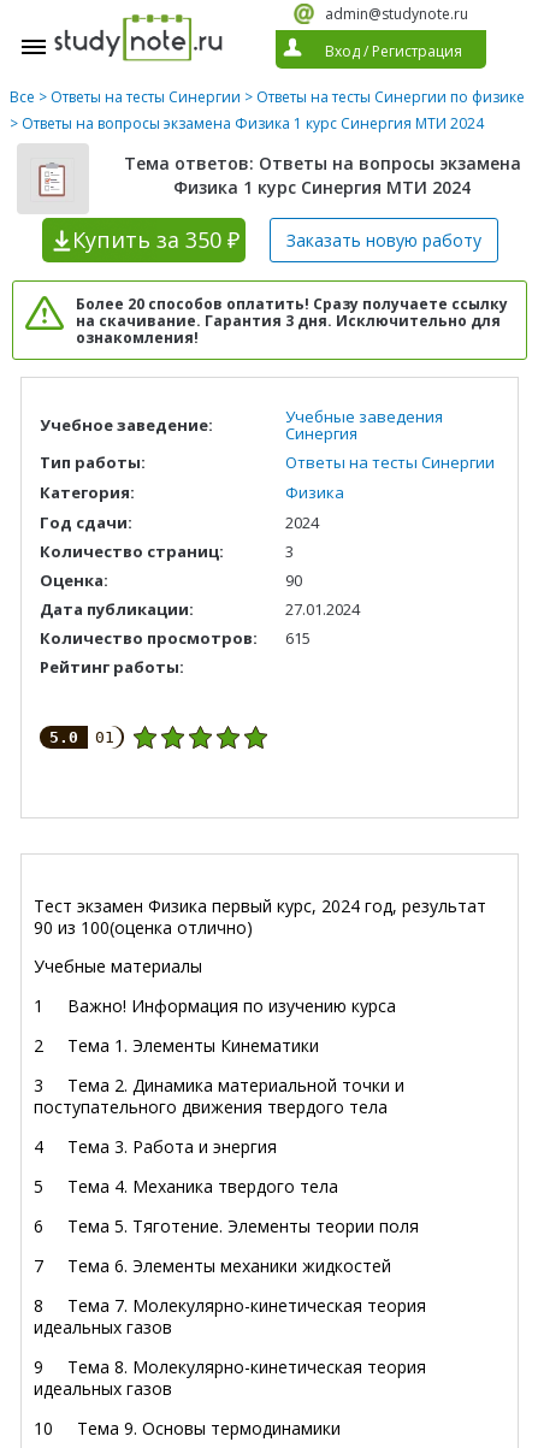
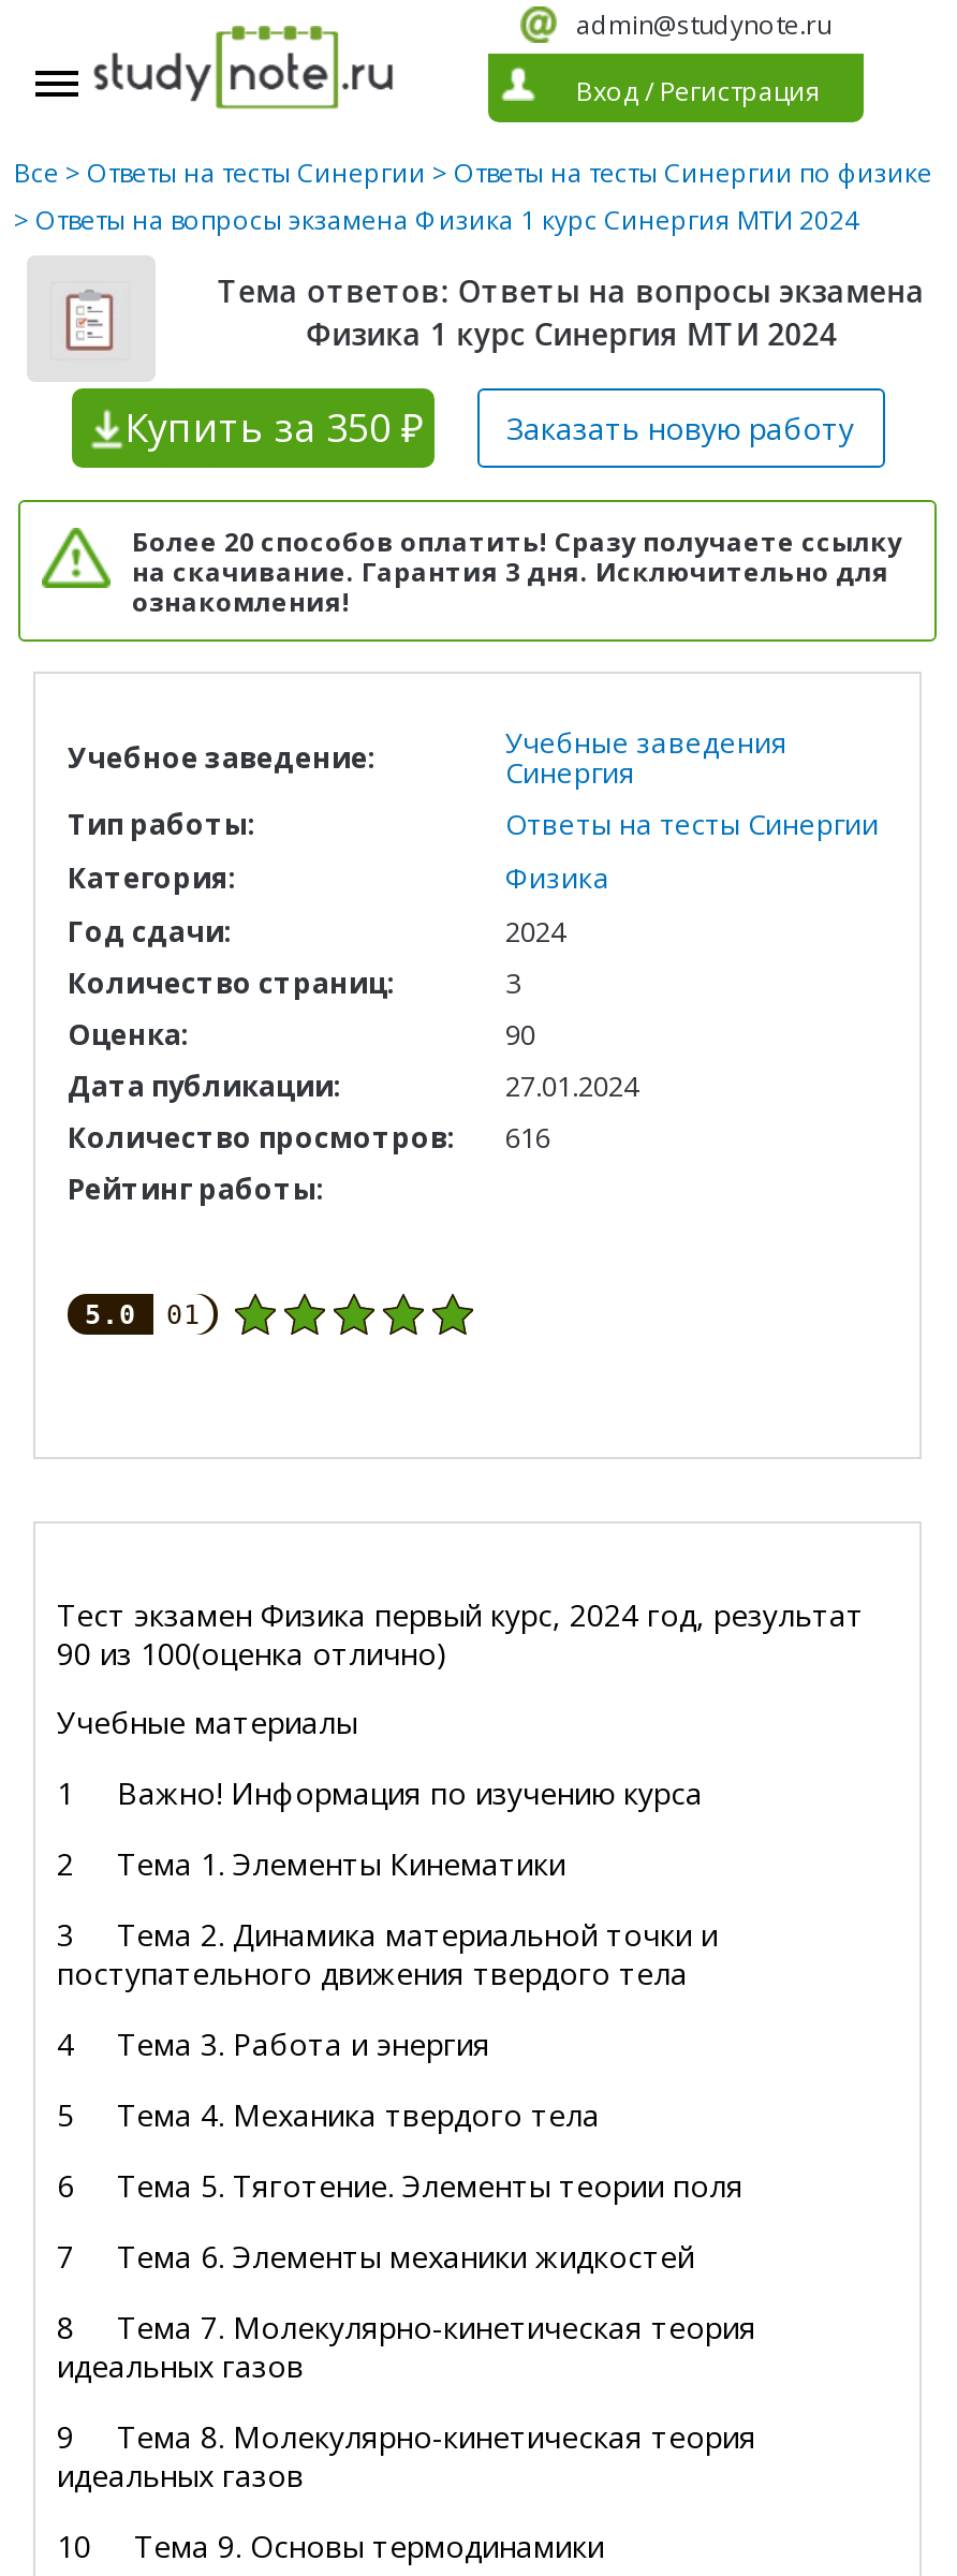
[40,627,311,649] Количество просмотров: 615 -> [68,1118,550,1156] Количество просмотров: 616

